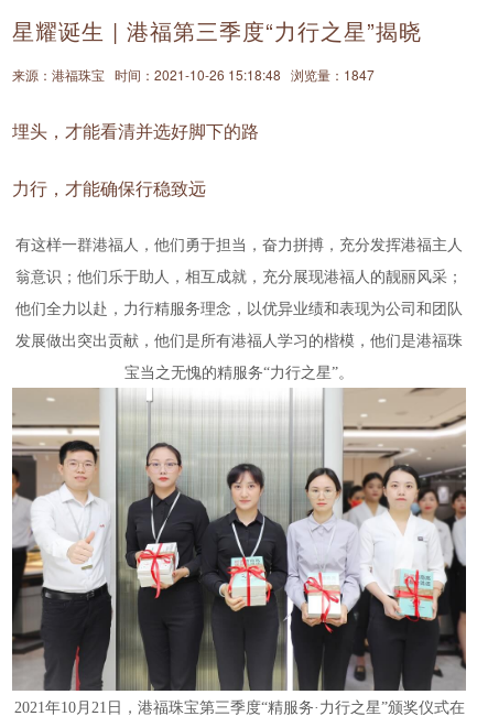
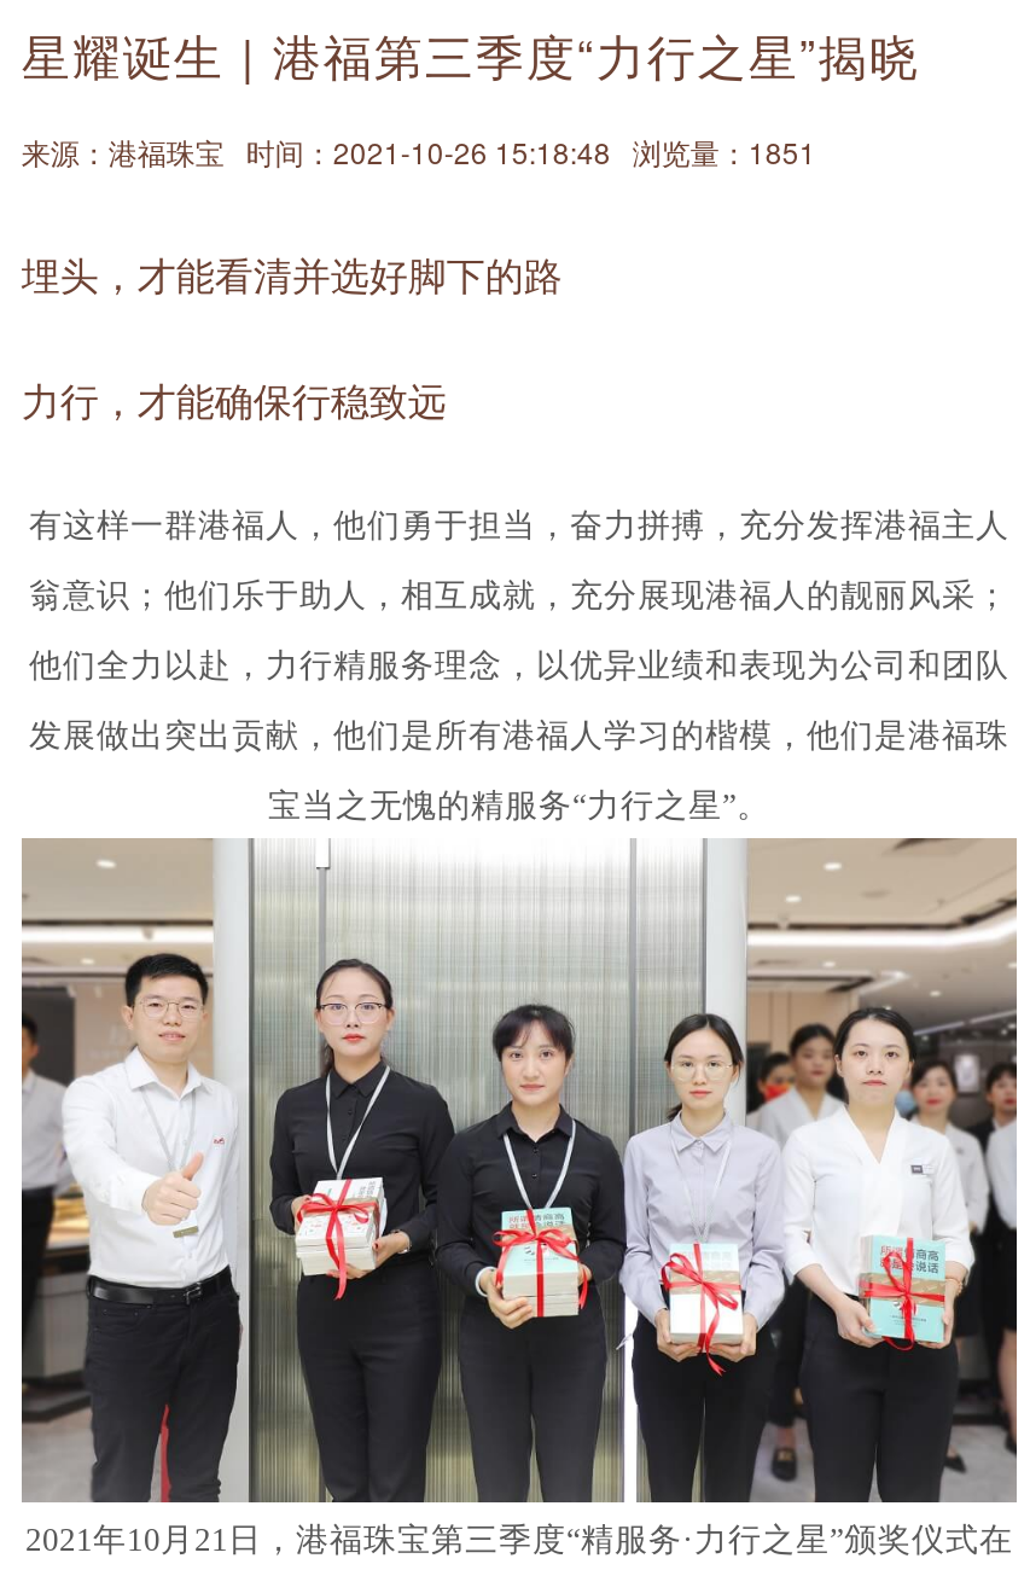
[12,65,374,84] 来源：港福珠宝 时间：2021-10-26 15:18:48 浏览量：1847 -> [21,131,816,172] 来源：港福珠宝 时间：2021-10-26 15:18:48 浏览量：1851

